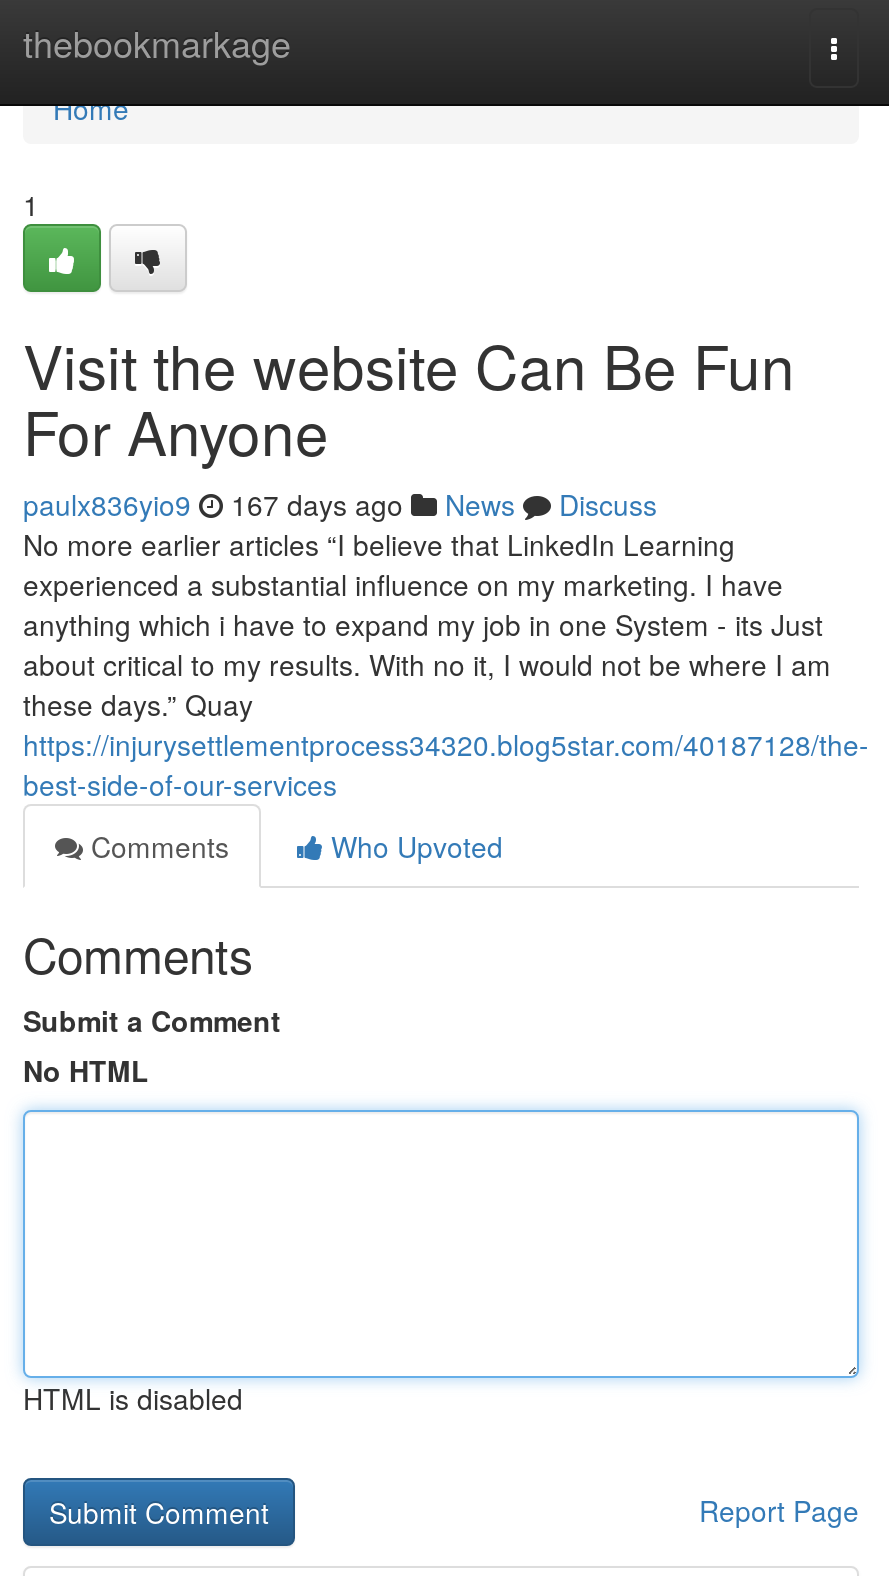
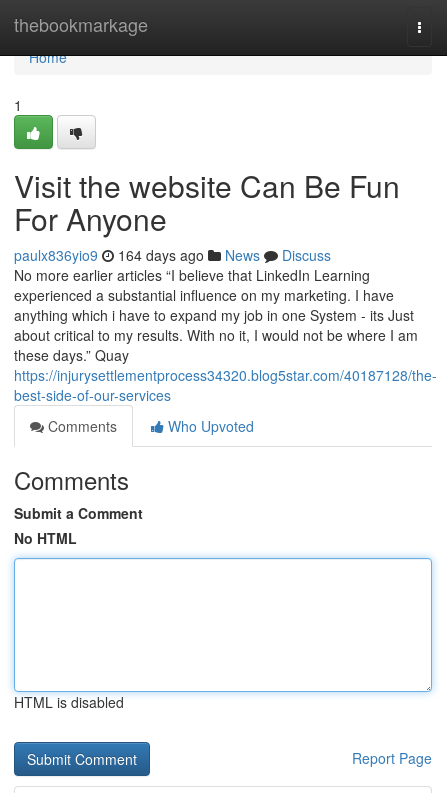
[23,484,657,524] paulx836yio9 167 days ago News Discuss -> [14,245,331,265] paulx836yio9 164 days ago News Discuss

